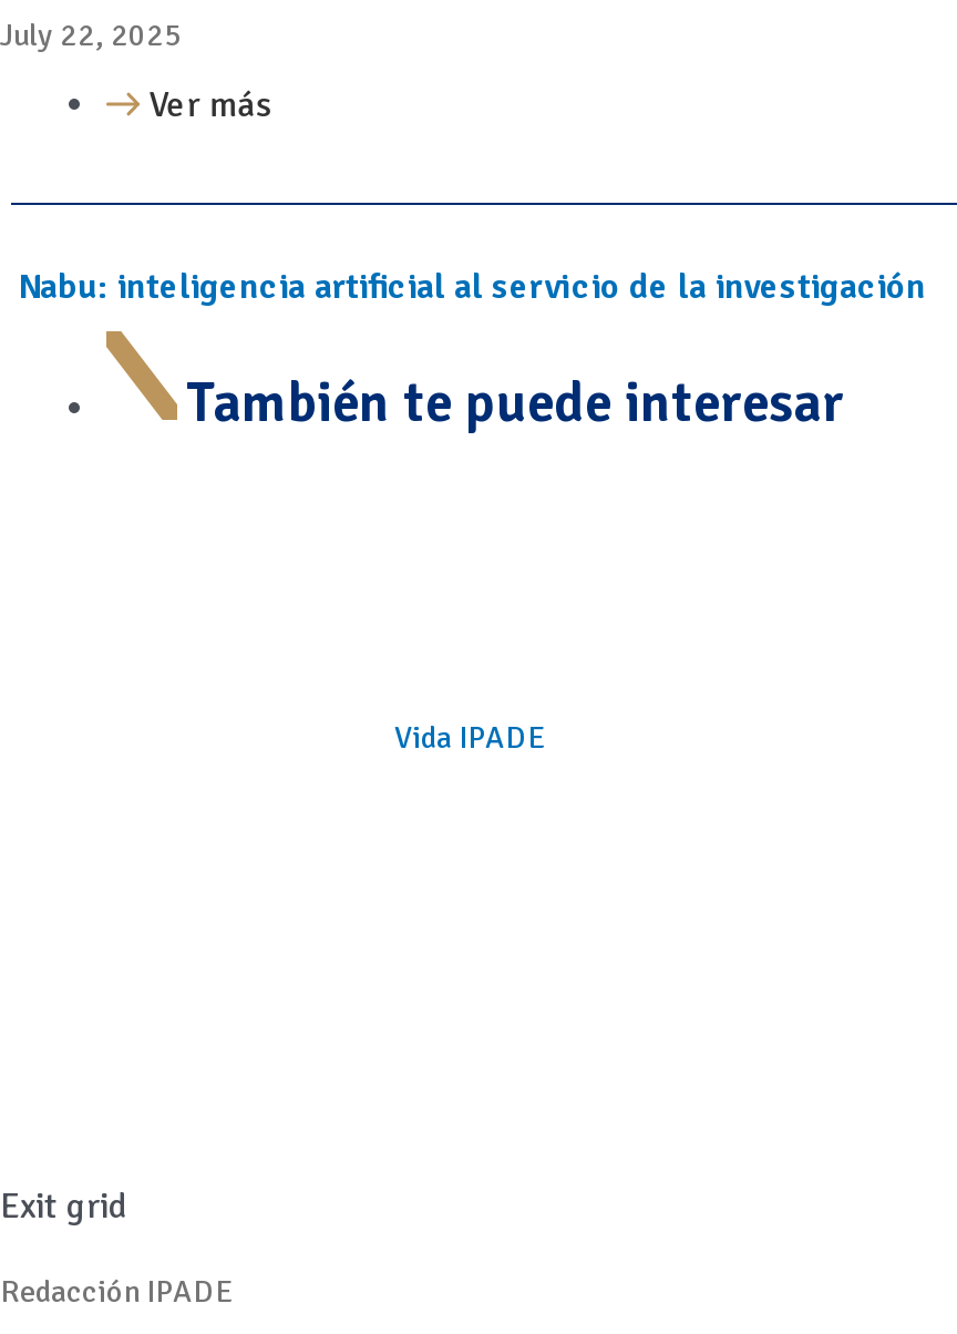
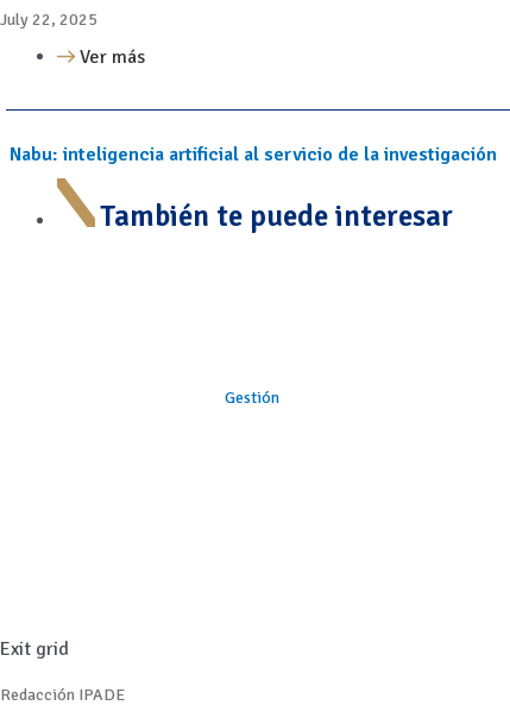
[394,720,545,758] Vida IPADE -> [225,387,279,407] Gestión

